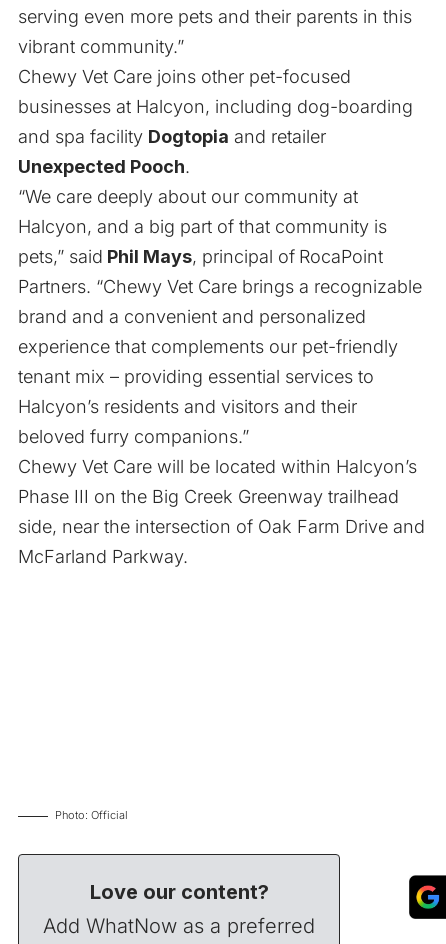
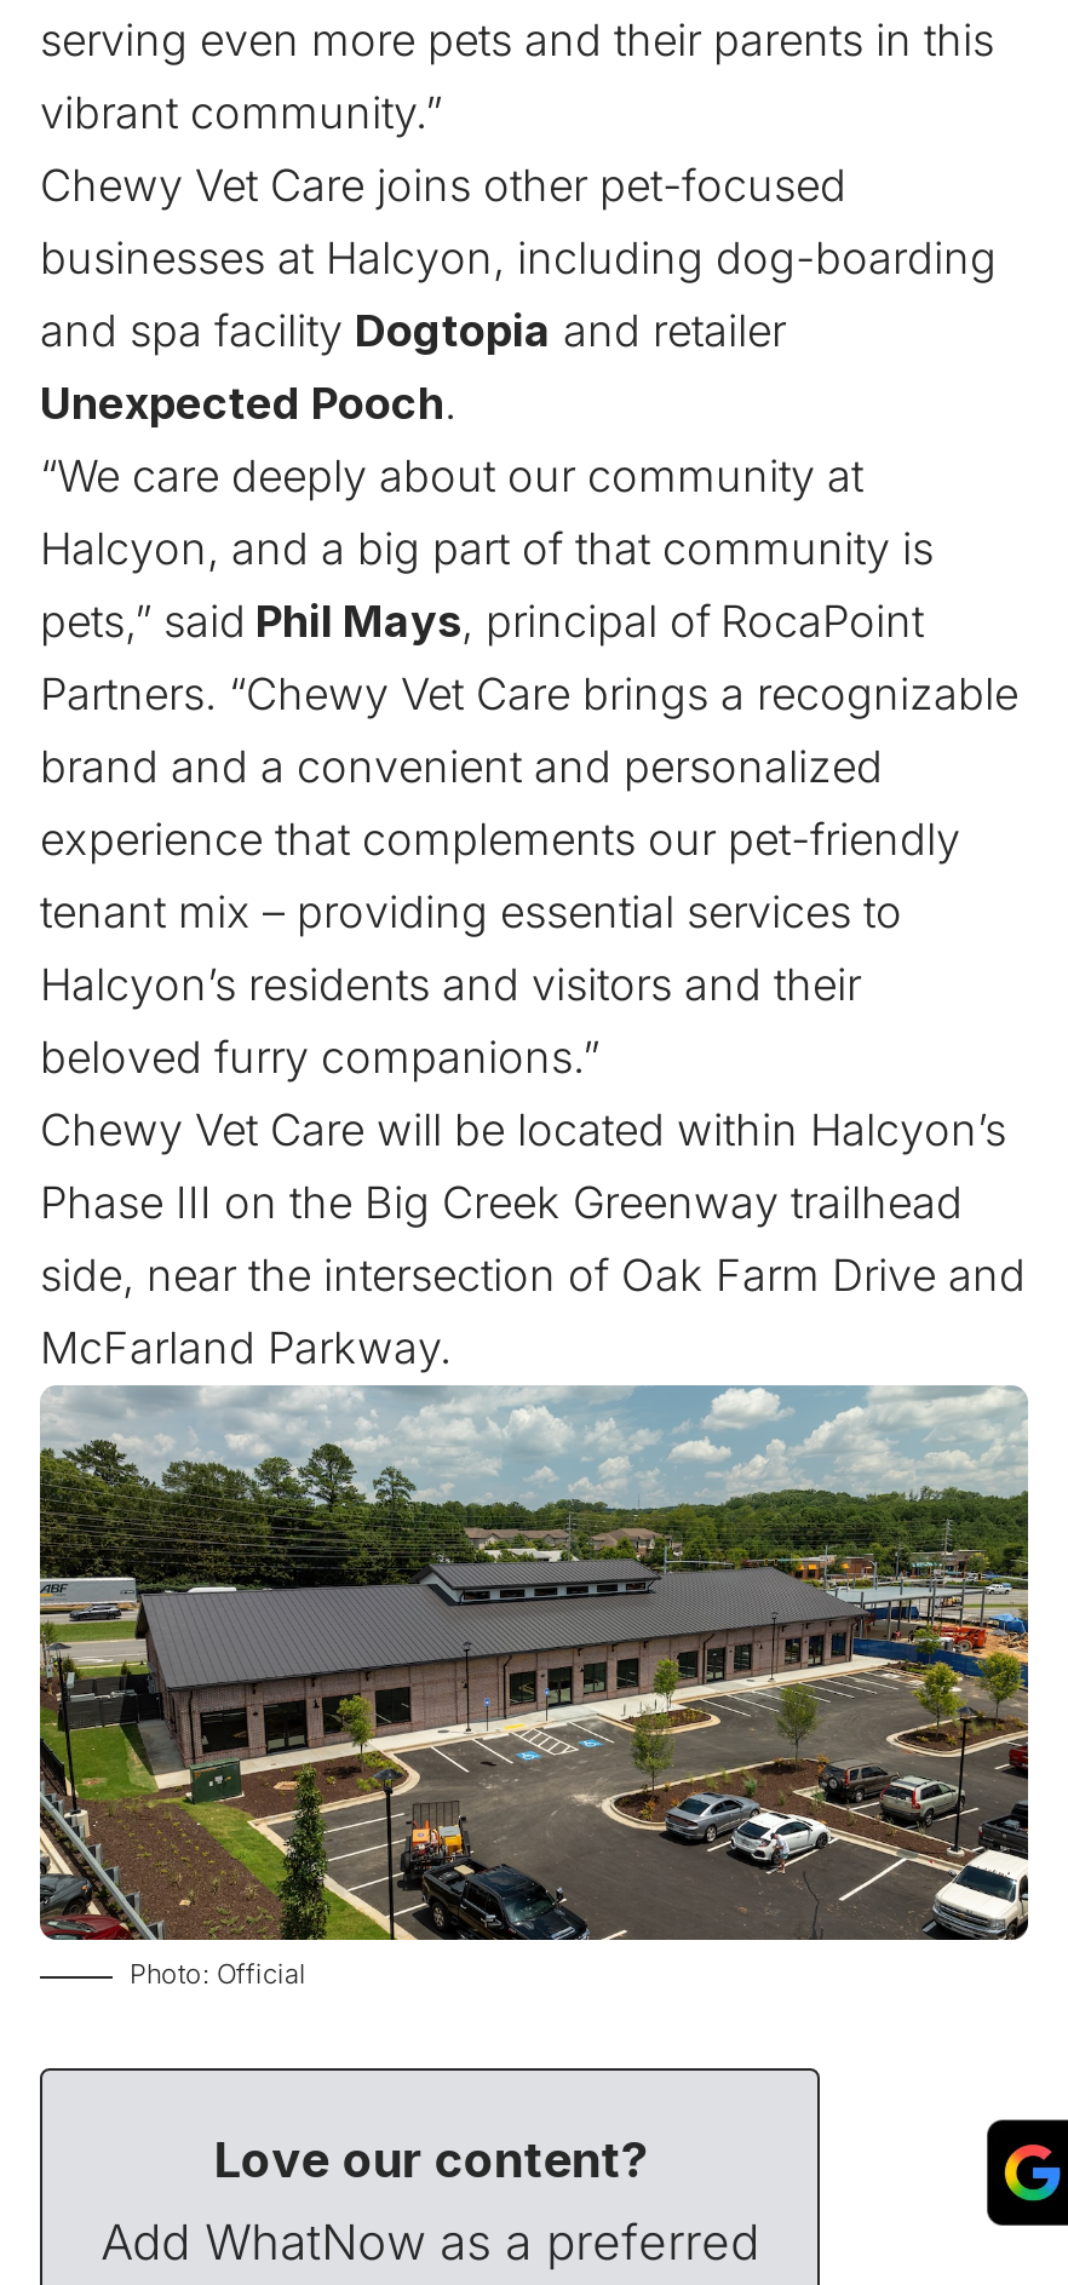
none -> [38,1383,1030,1942] [image]

